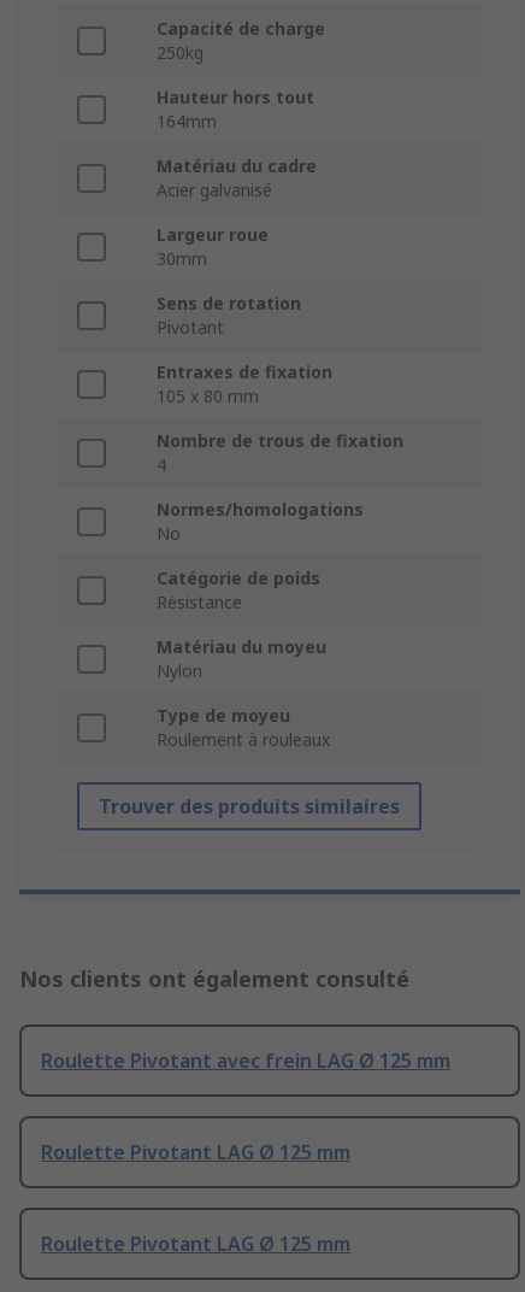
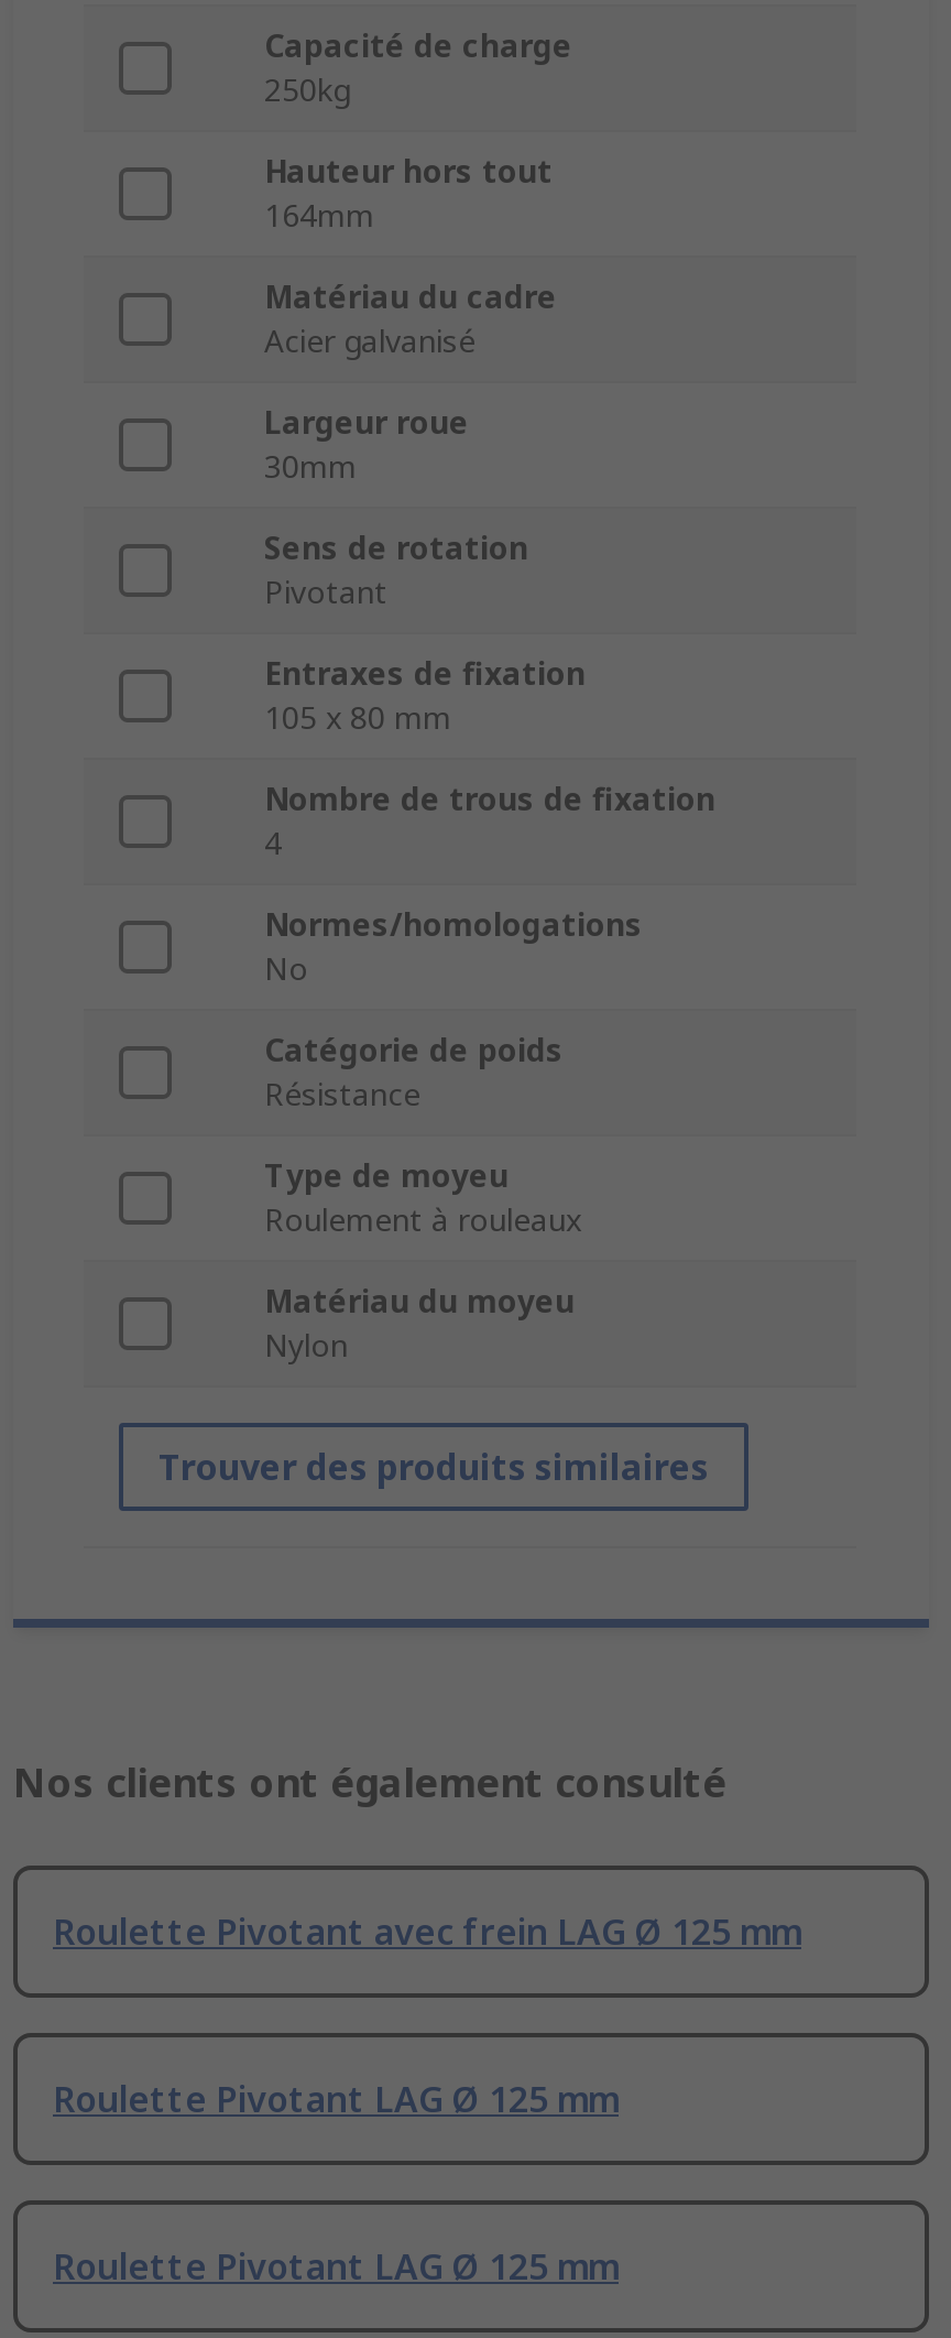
moved [157,636,326,683] -> [264,1281,575,1367]: Matériau du moyeu | Nylon
moved [157,704,330,751] -> [264,1155,581,1241]: Type de moyeu | Roulement à rouleaux

